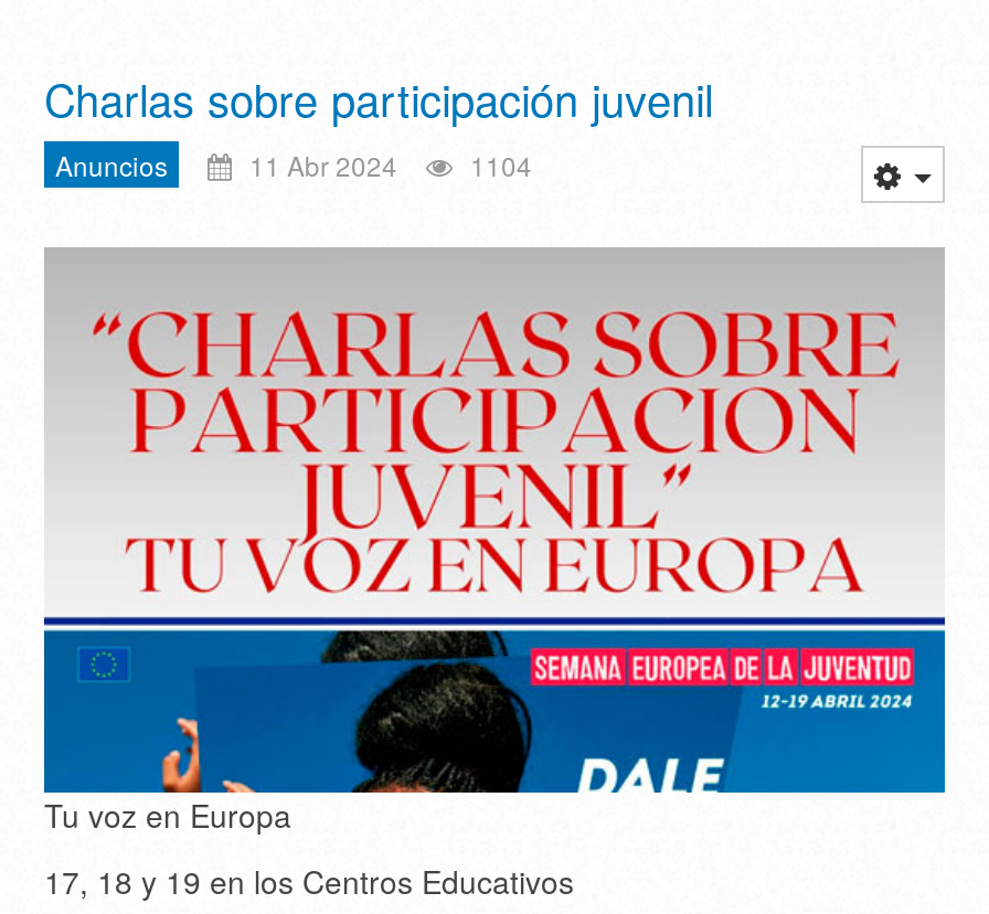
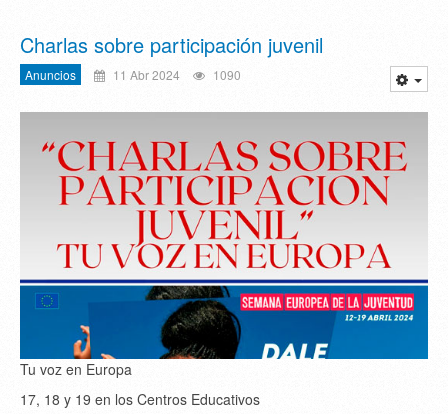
[55,146,532,184] Anuncios 11 Abr 2024 1104 -> [25,66,241,83] Anuncios 11 Abr 2024 1090

